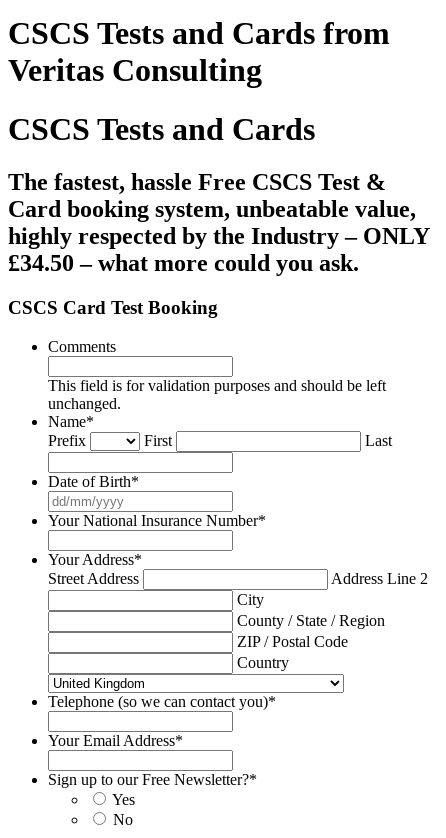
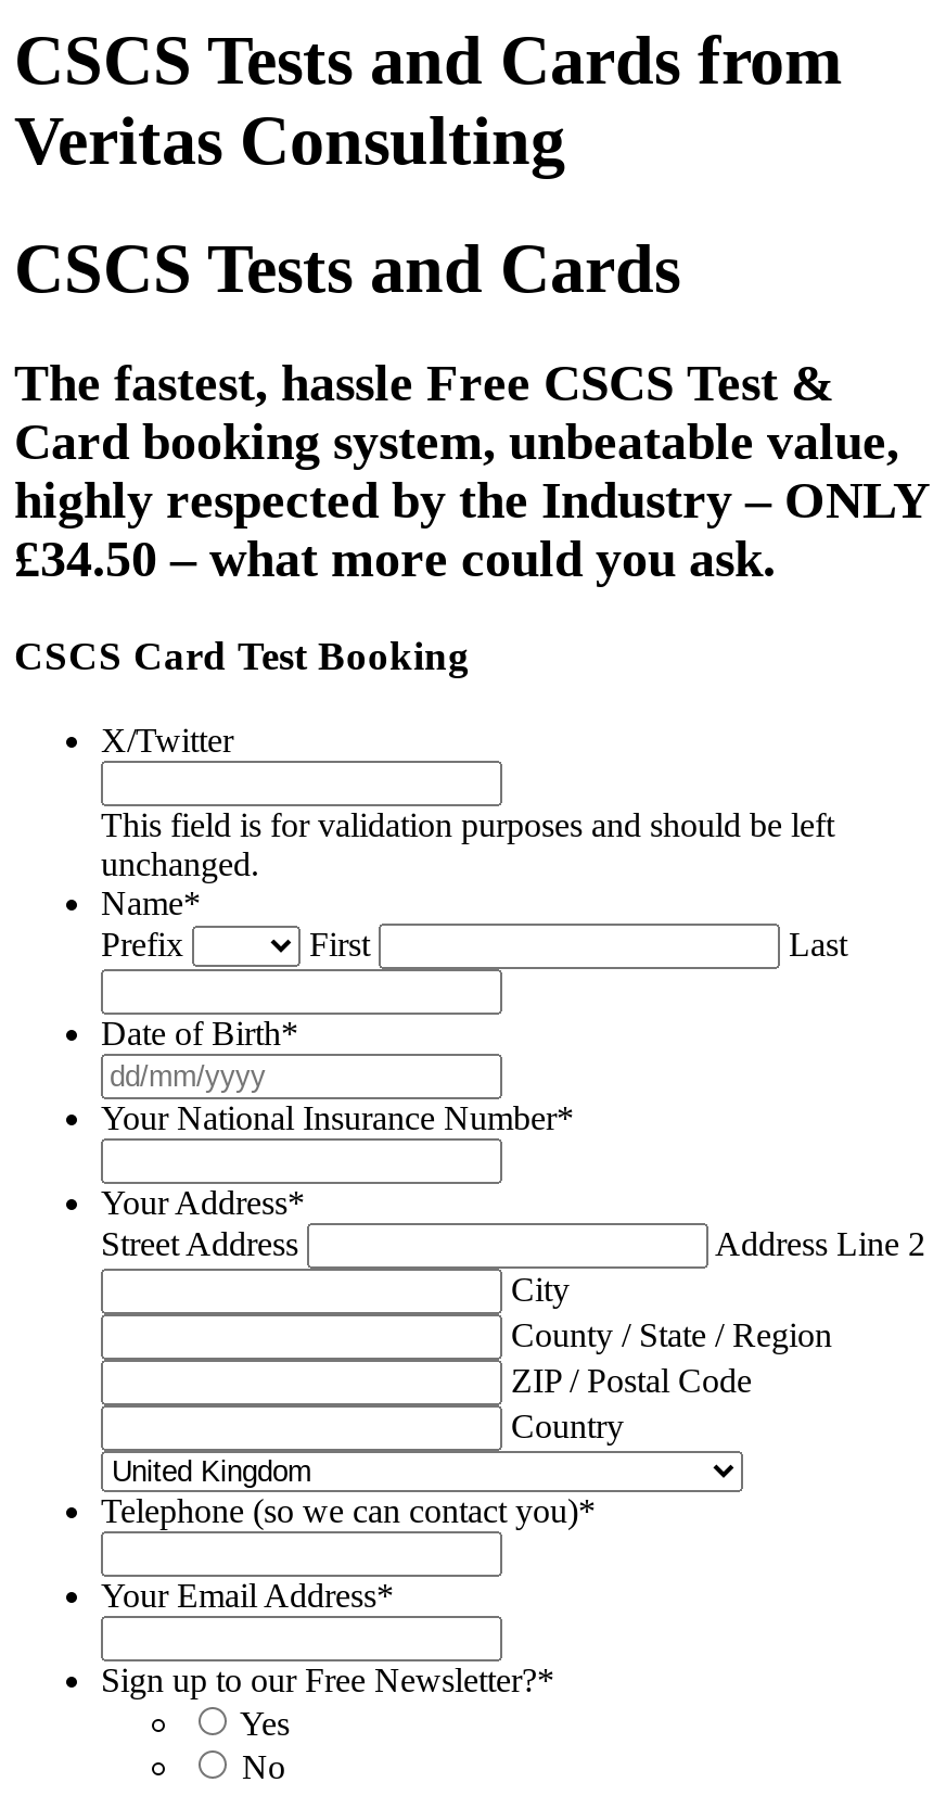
[48,338,116,355] Comments -> [101,721,233,758] X/Twitter

